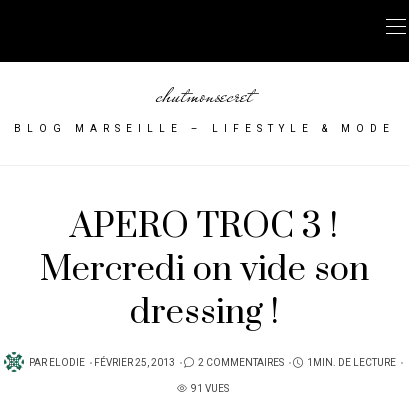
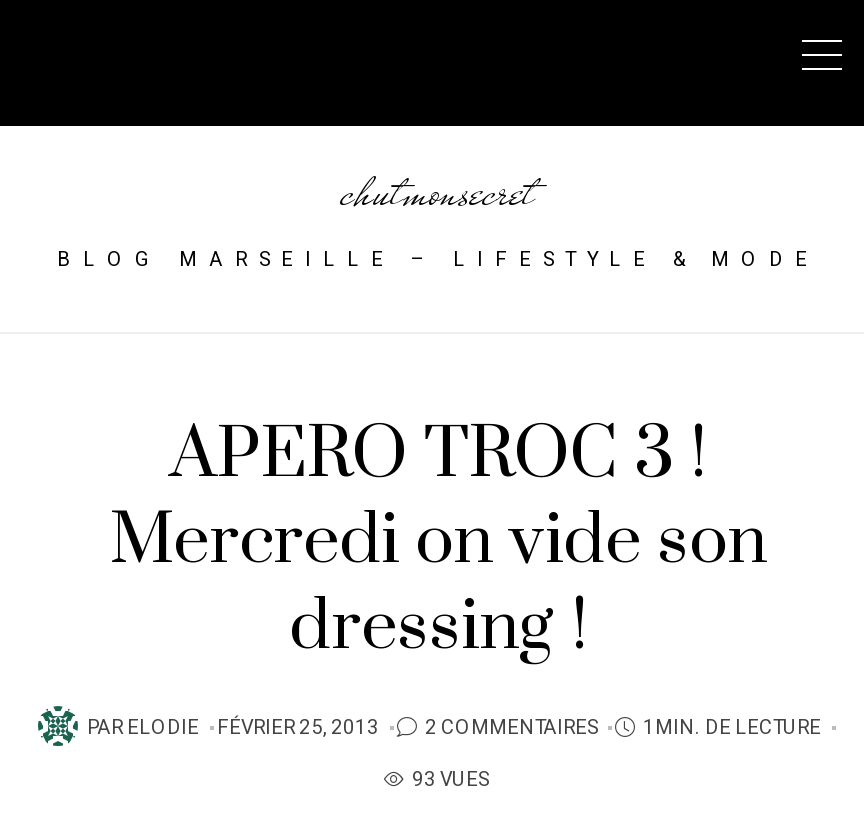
[191,382,229,396] 91 VUES -> [412,766,488,794] 93 VUES

